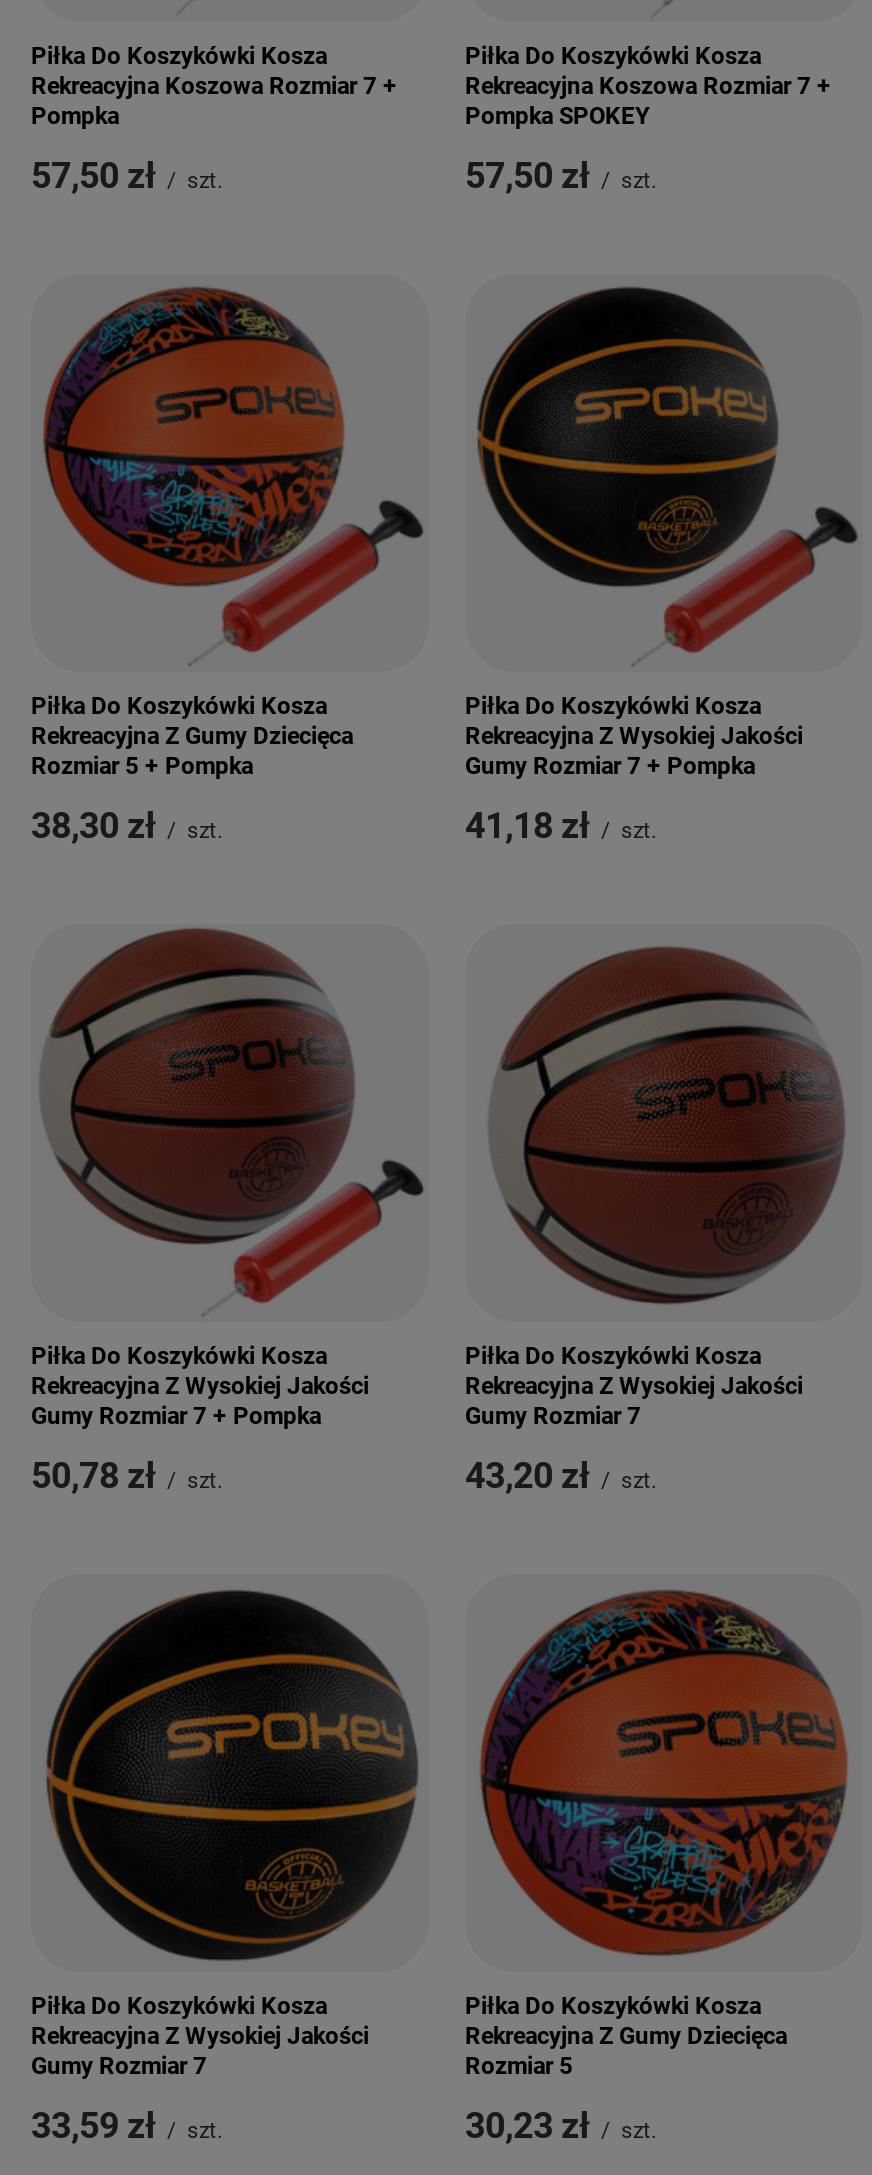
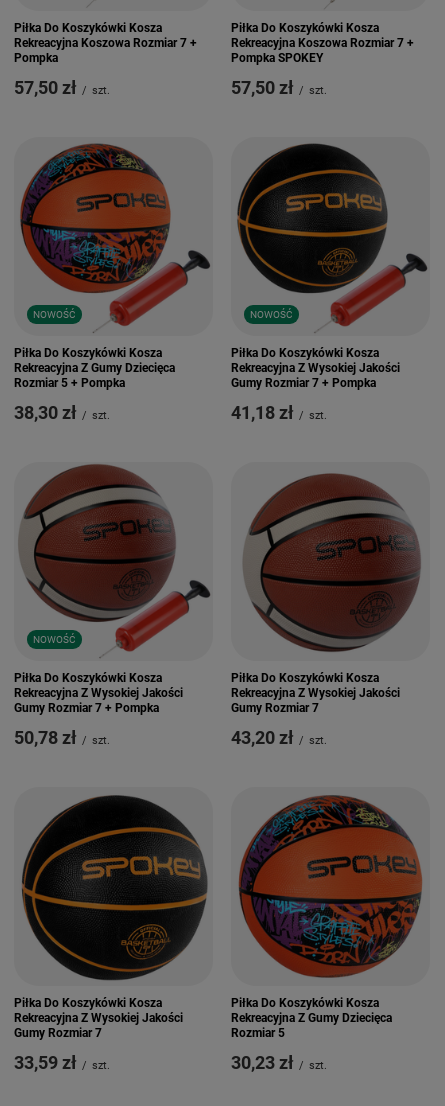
none -> [32,308,75,319] NOWOŚĆ
none -> [249,308,292,319] NOWOŚĆ
none -> [32,633,75,644] NOWOŚĆ

